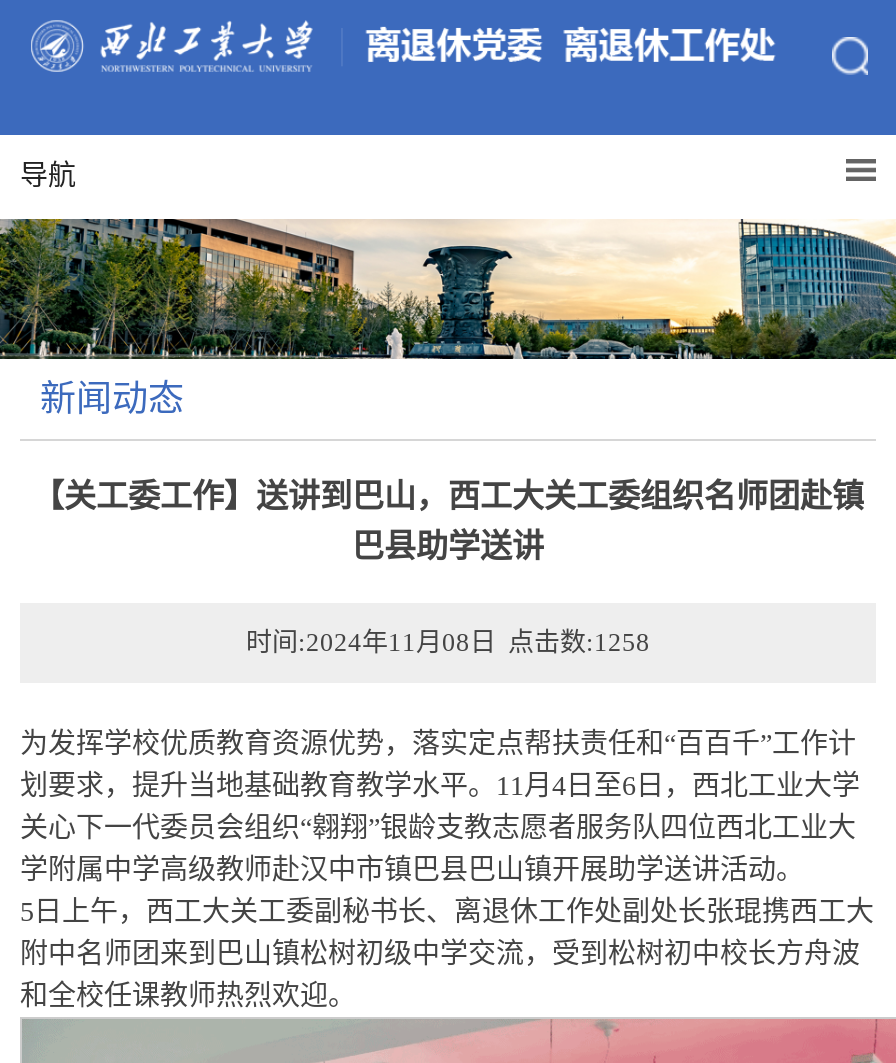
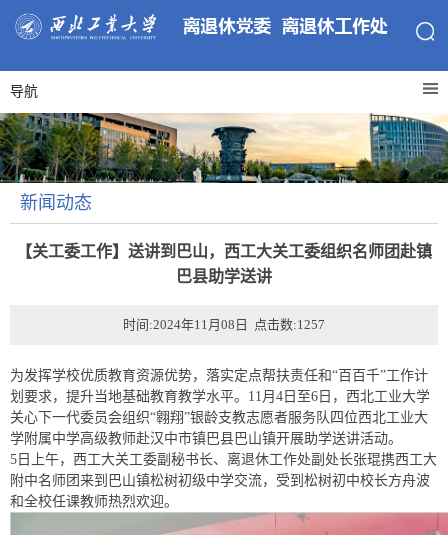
[246,627,650,657] 时间:2024年11月08日 点击数:1258 -> [123,317,325,332] 时间:2024年11月08日 点击数:1257

